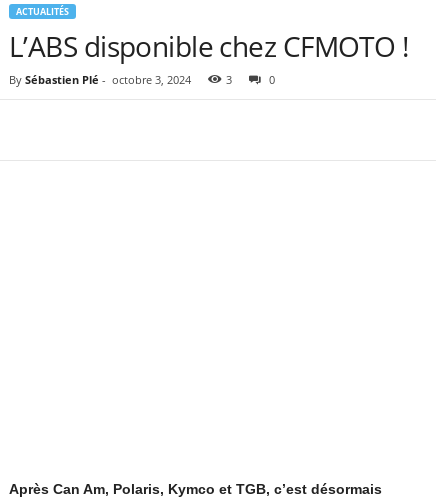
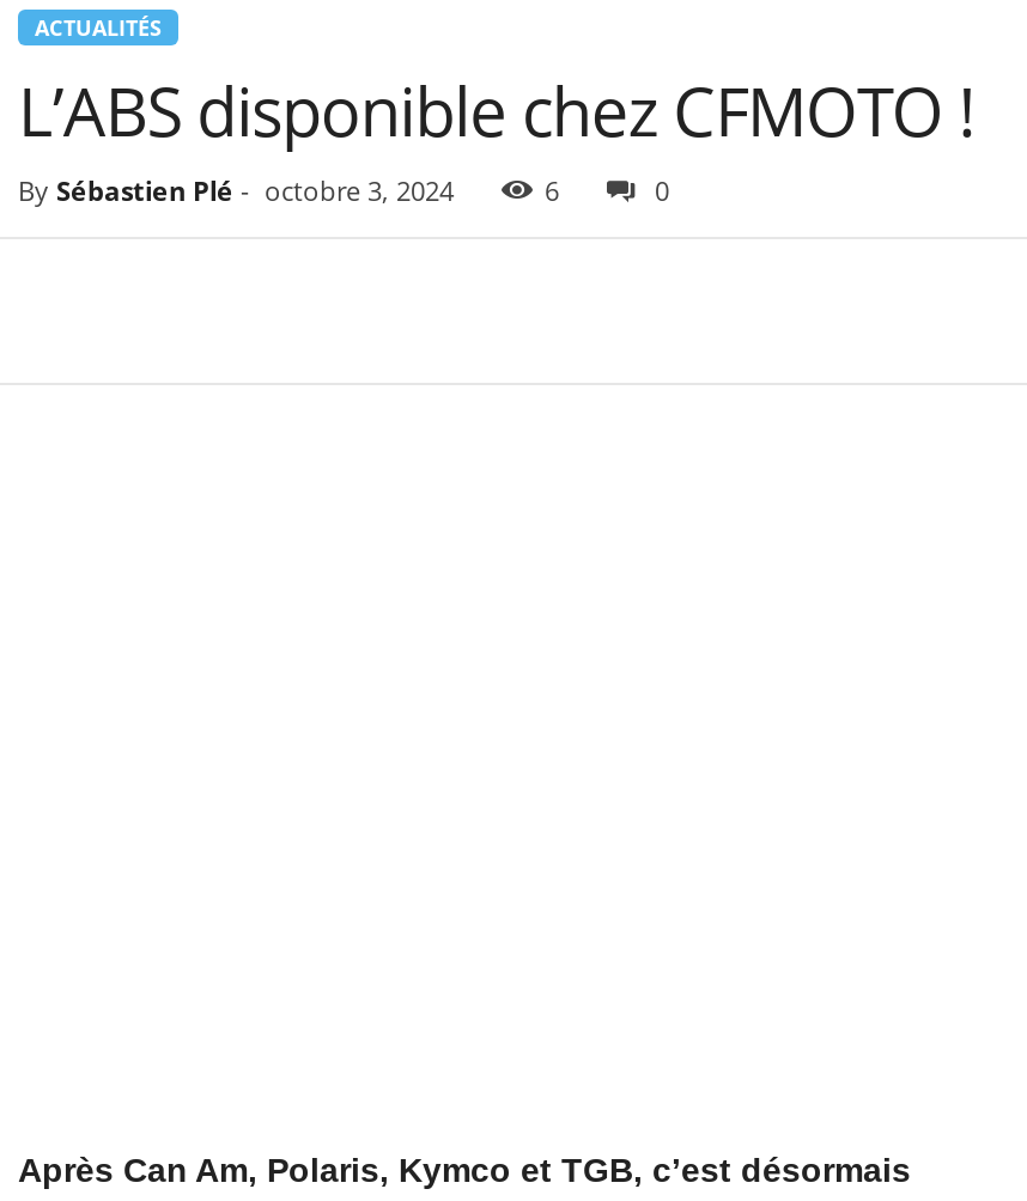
[226,72,232,87] 3 -> [545,172,559,208] 6

